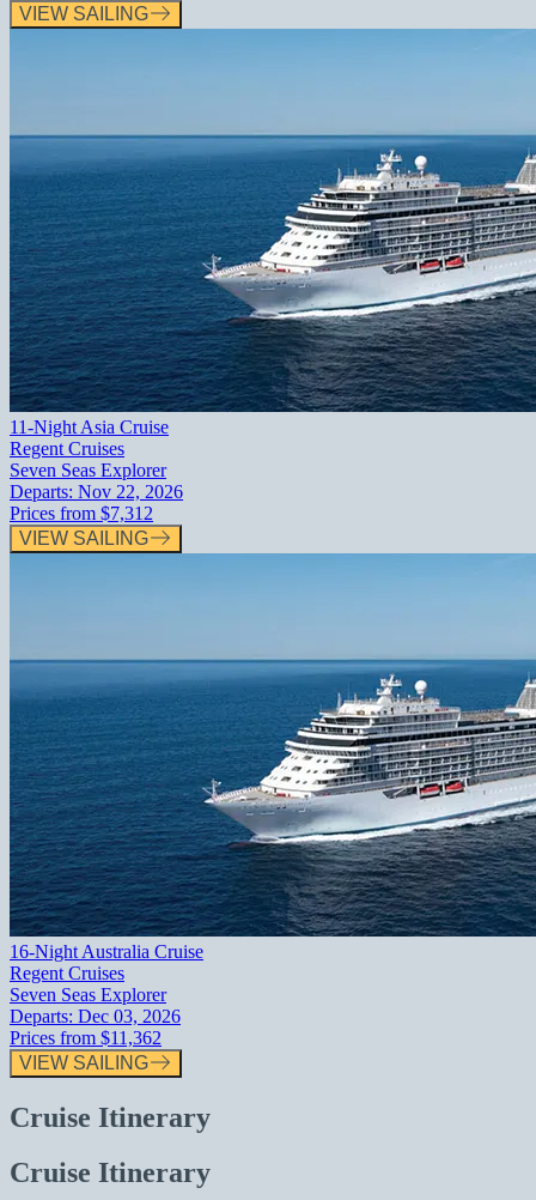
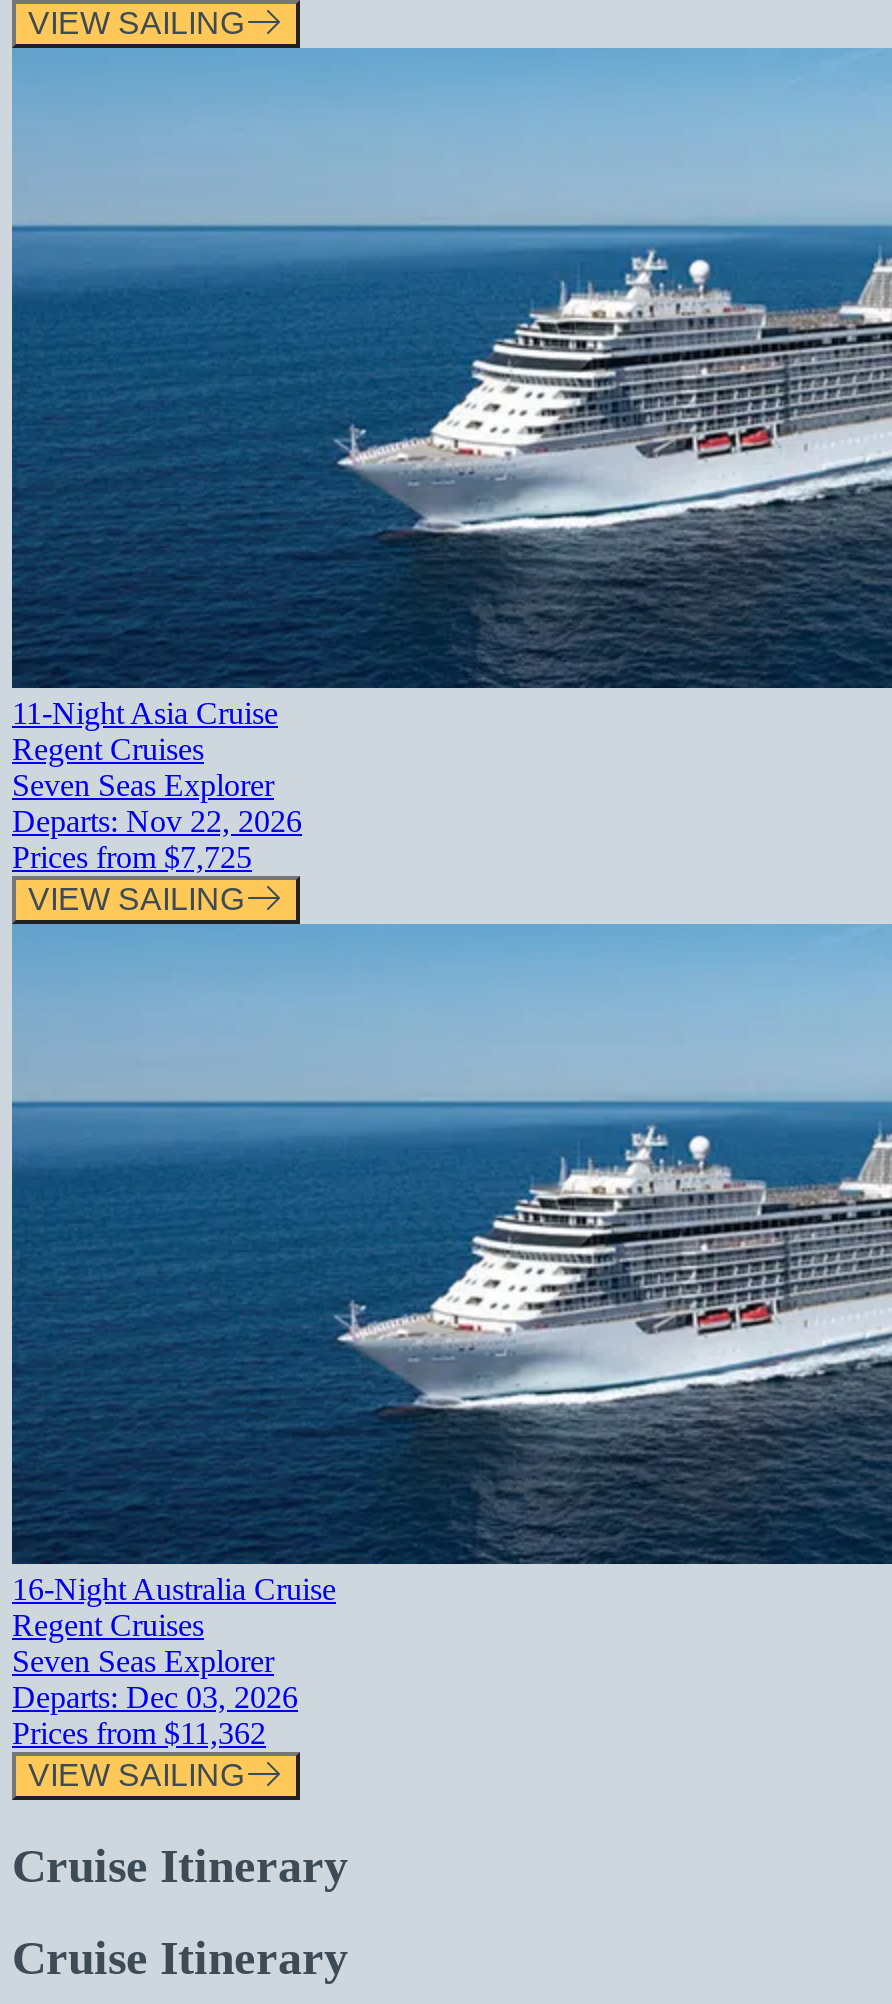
[10,503,153,523] Prices from $7,312 -> [12,839,252,873] Prices from $7,725

